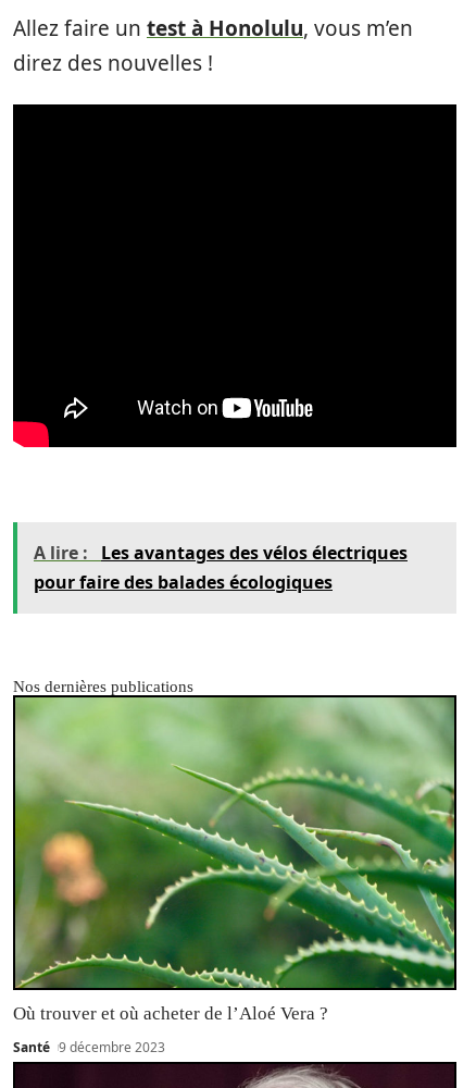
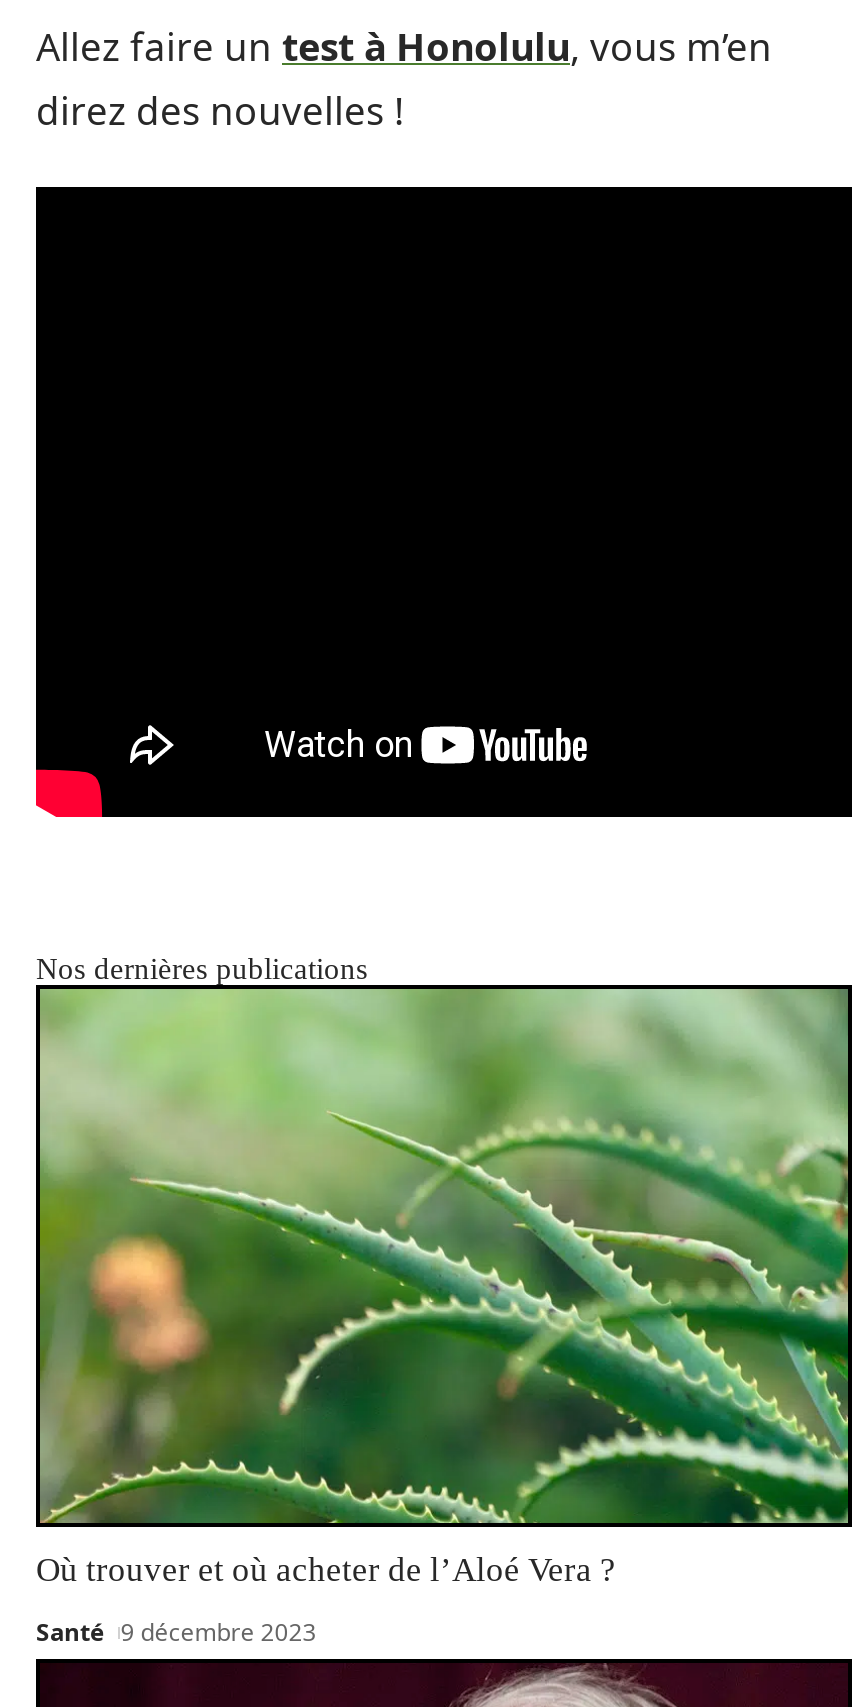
[12,521,456,615] [image] | A lire : Les avantages des vélos électriques | pour faire des balades écologiques -> none

